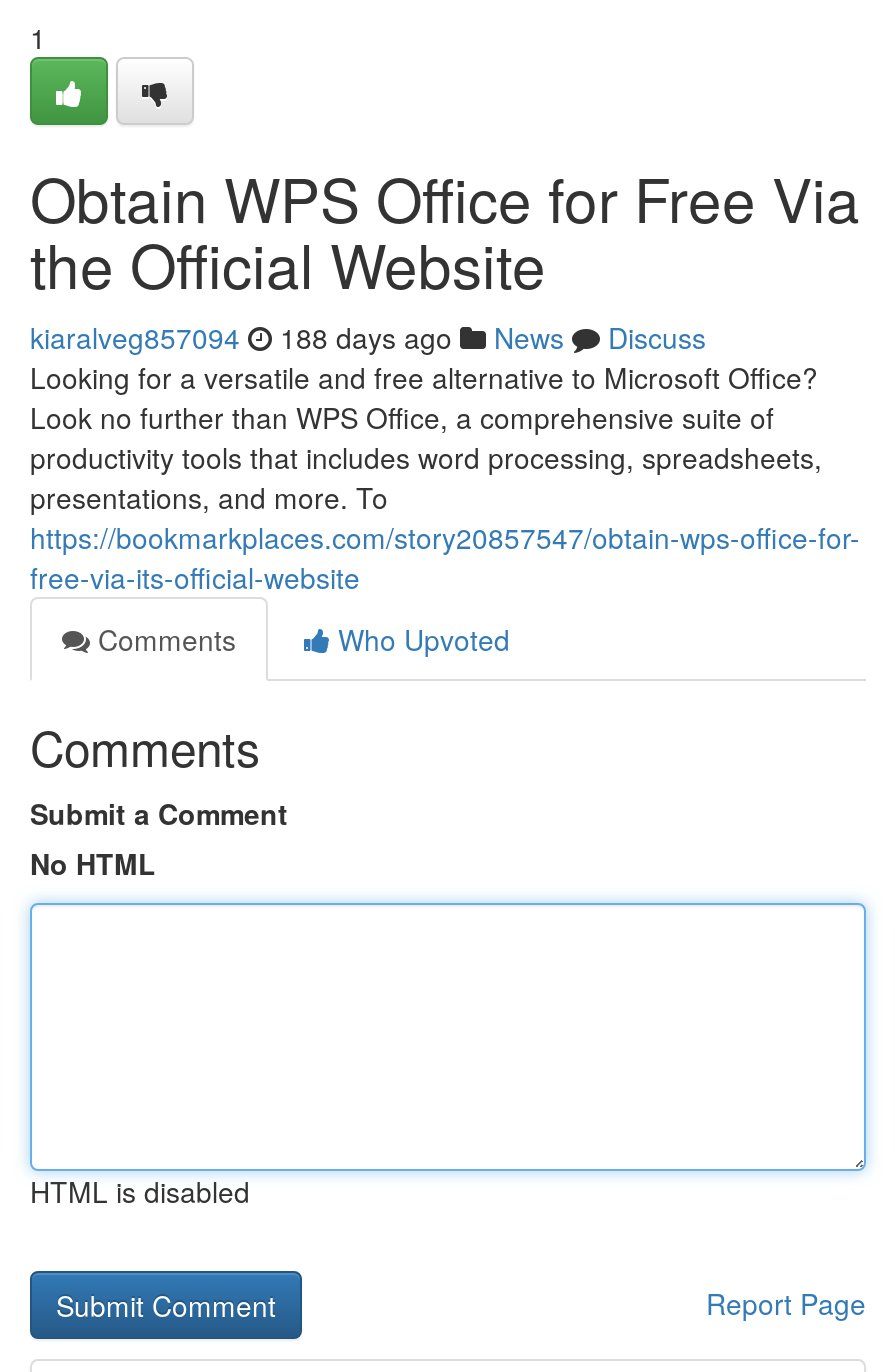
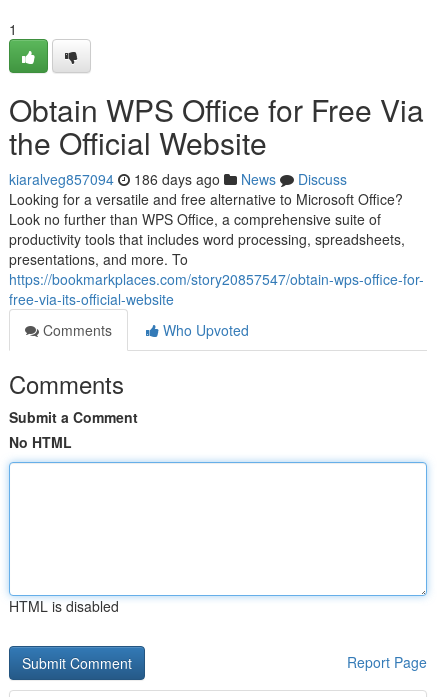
[30,317,706,357] kiaralveg857094 188 days ago News Discuss -> [9,169,347,189] kiaralveg857094 186 days ago News Discuss

